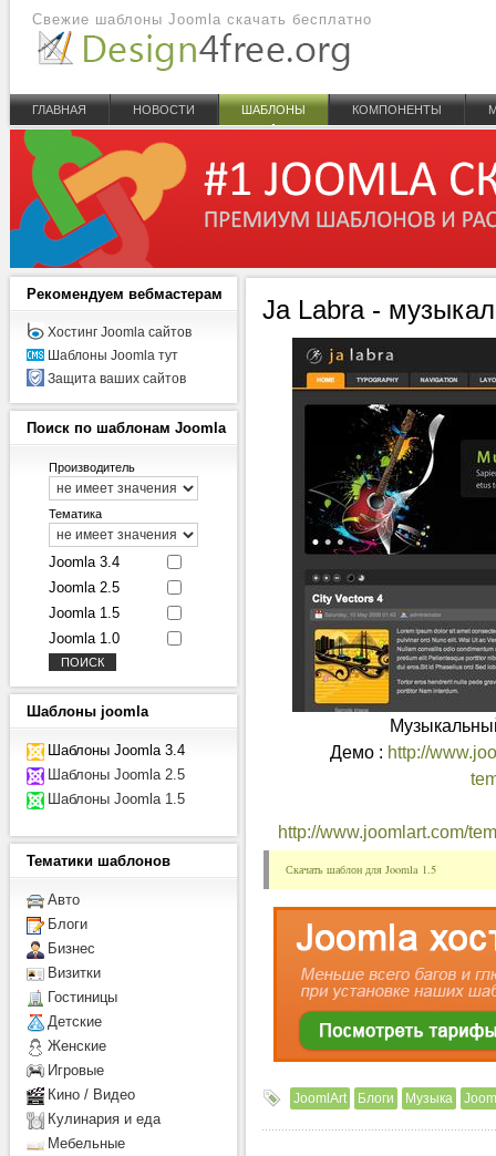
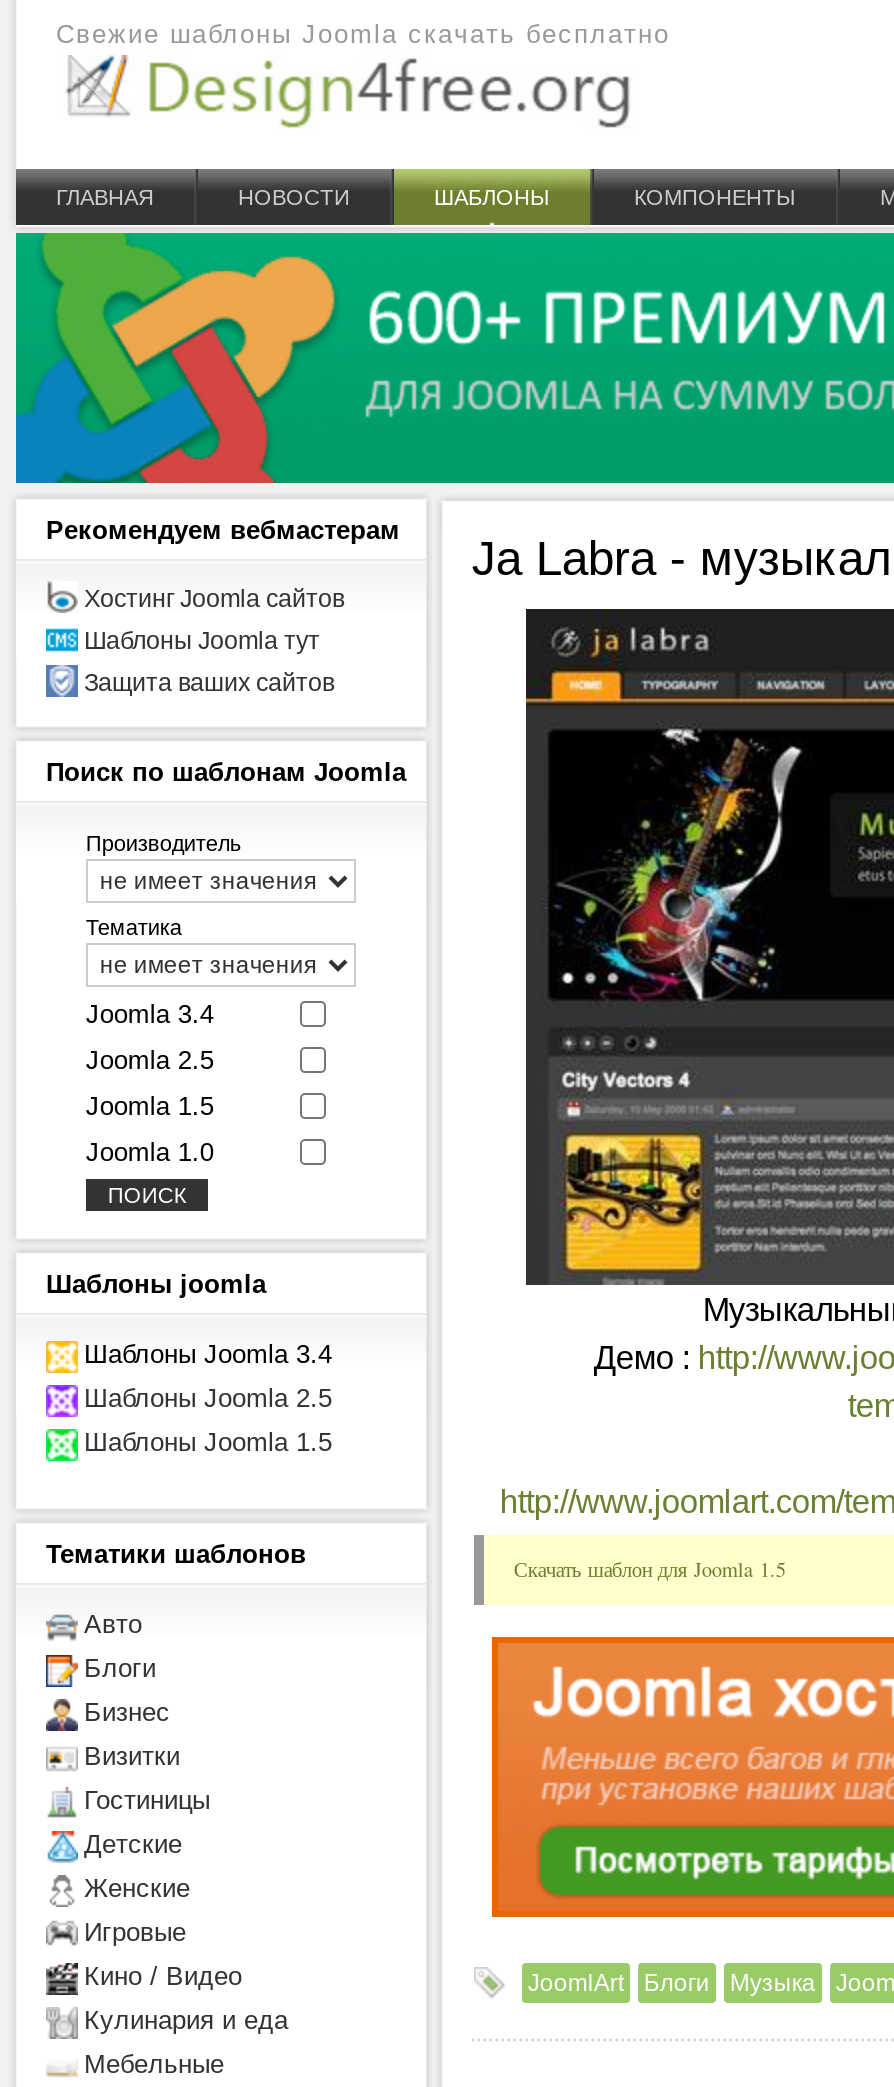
[9,128,493,269] [image] -> [14,231,888,485] [image]

